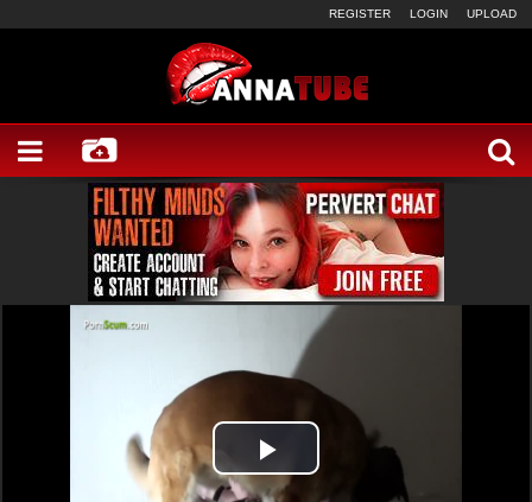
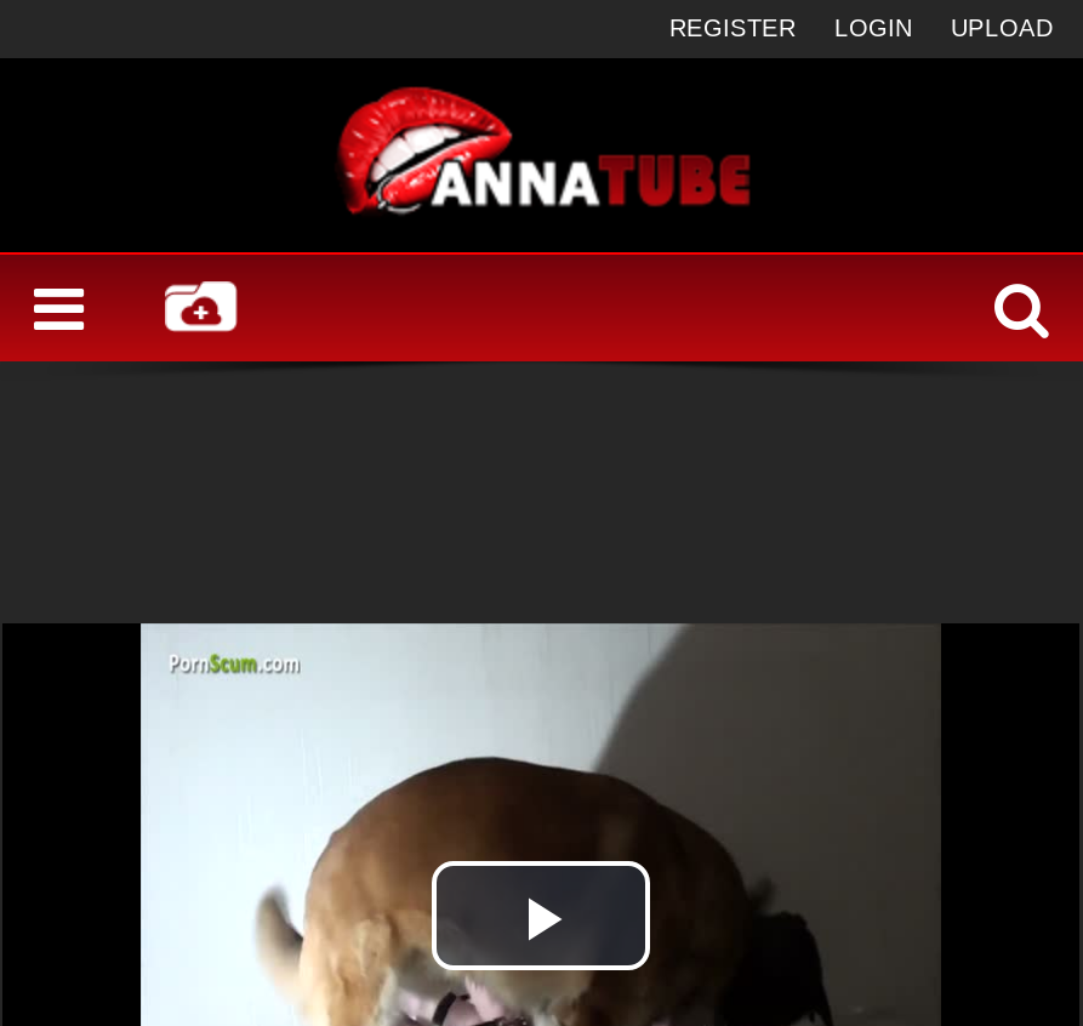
[89,182,445,303] [image] -> none

